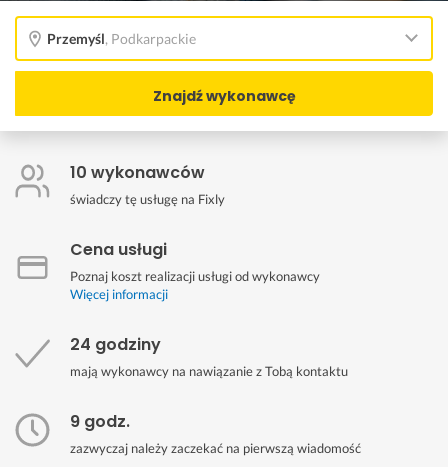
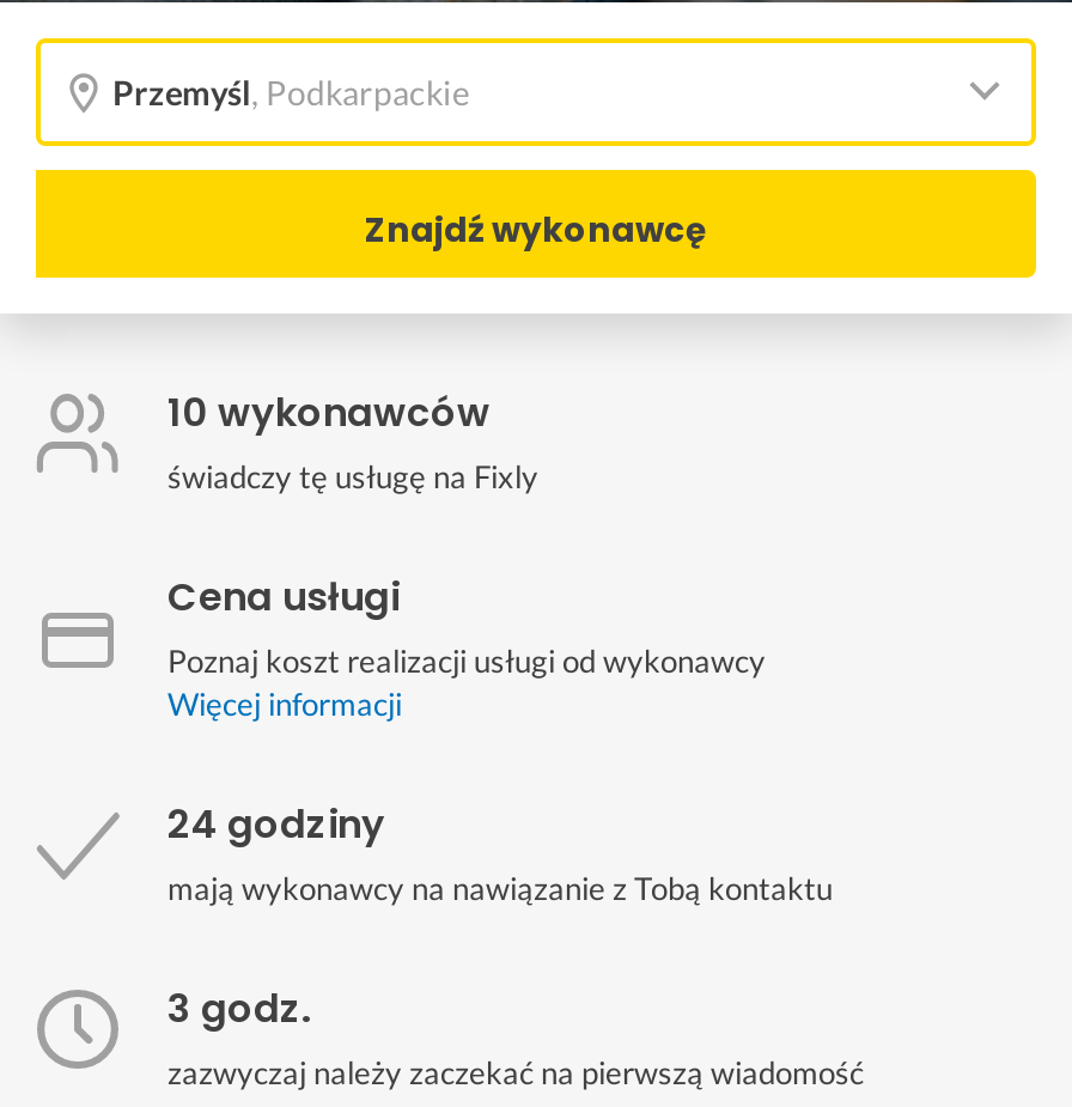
[70,410,130,433] 9 godz. -> [167,981,311,1036] 3 godz.

